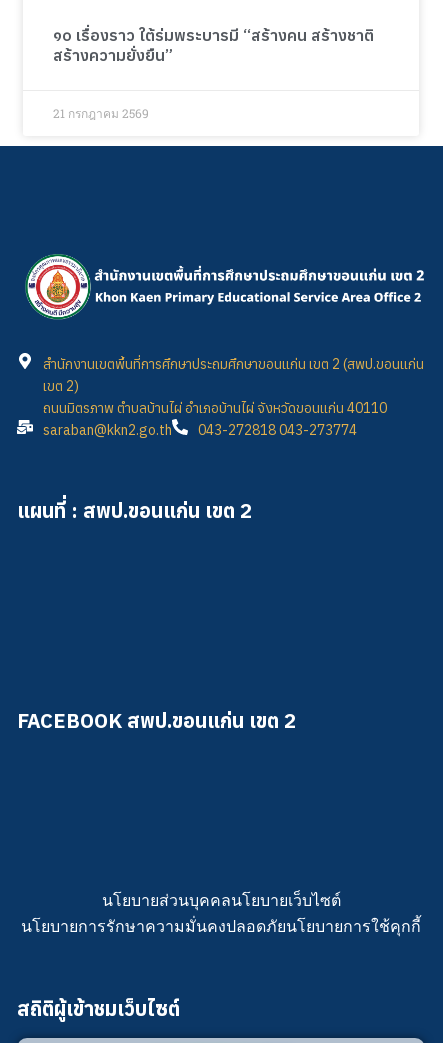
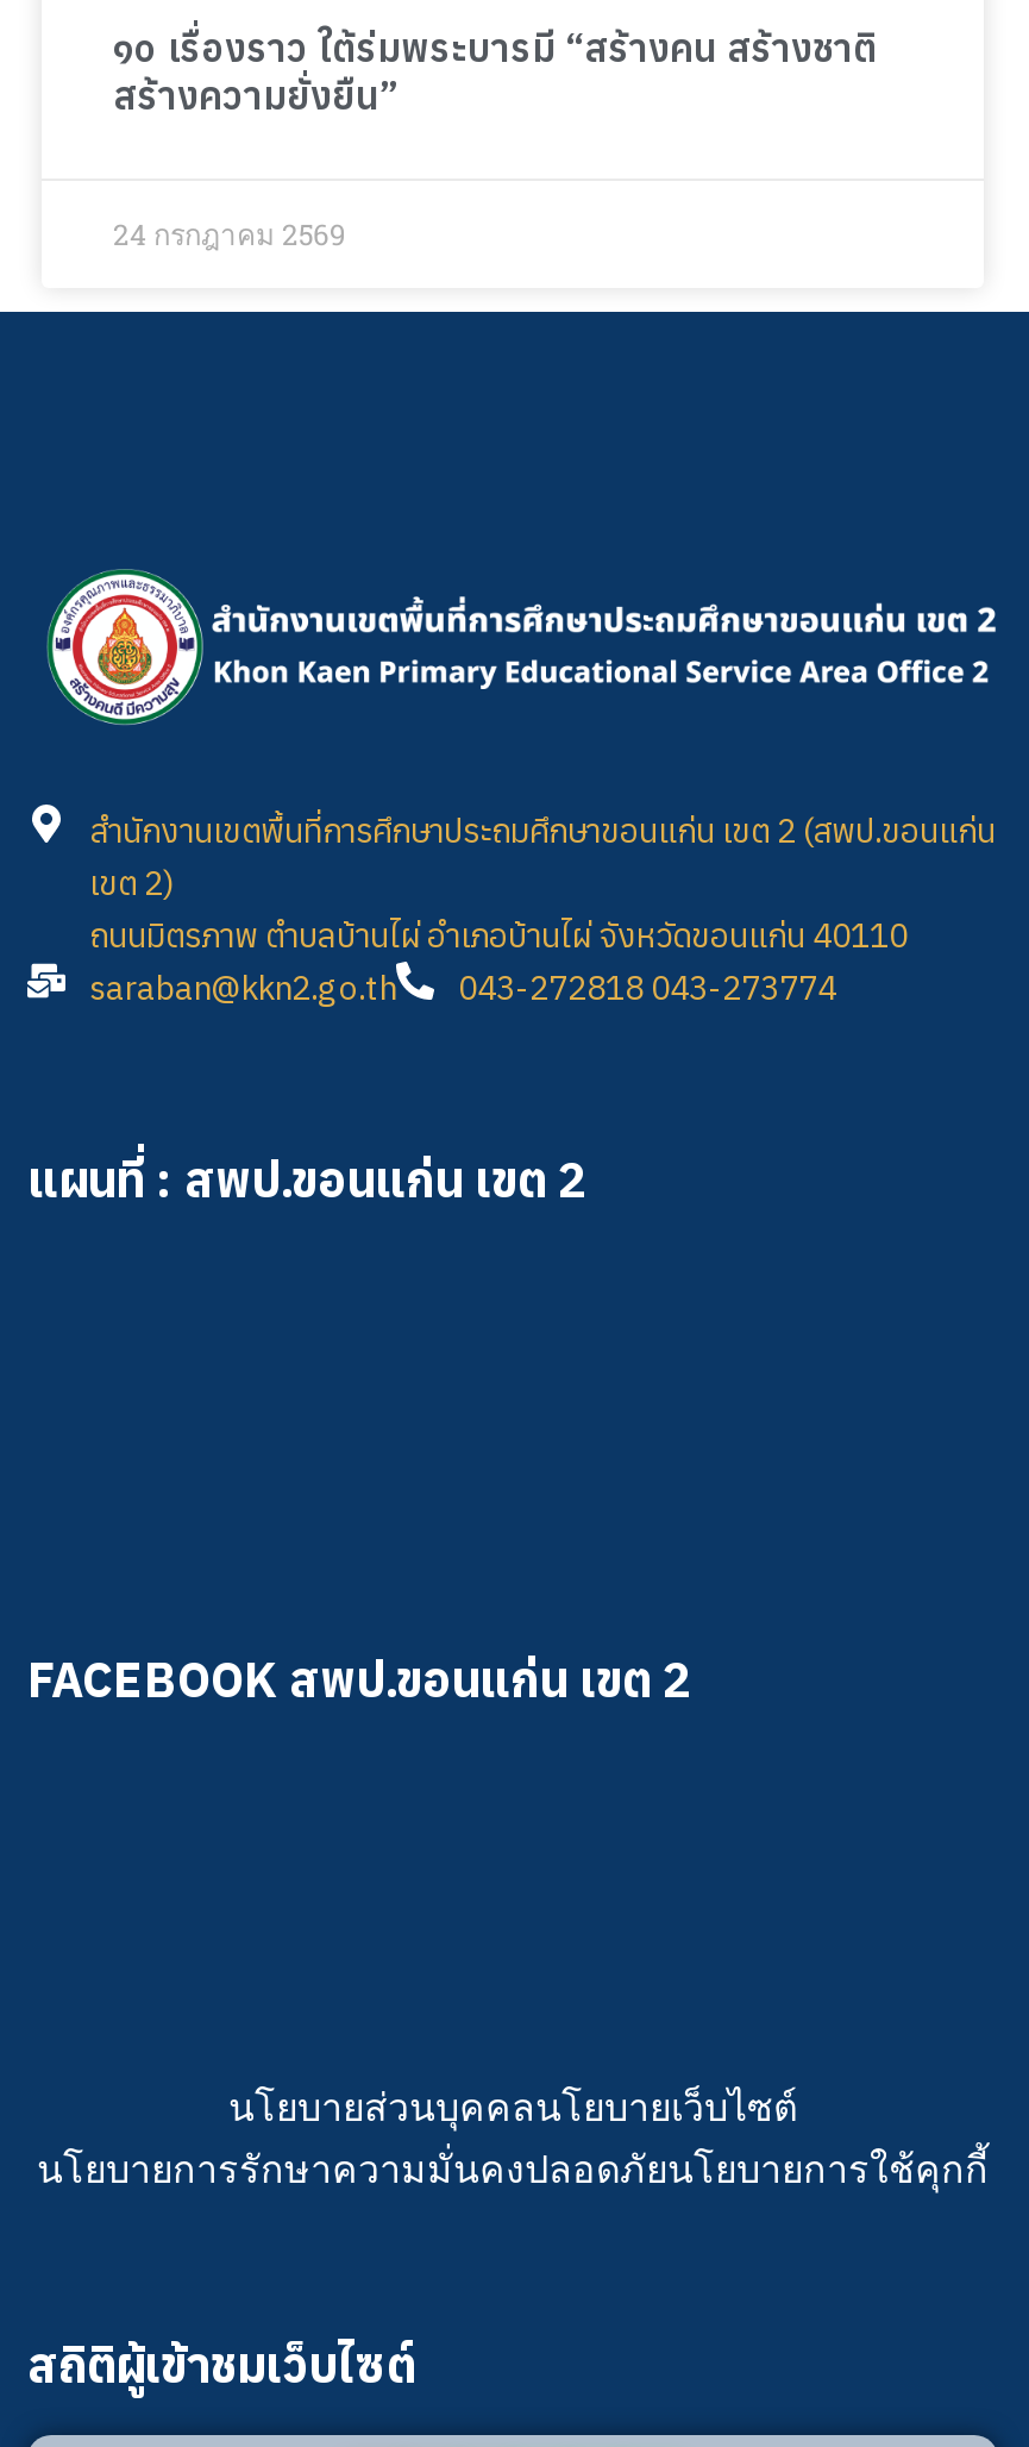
[53,105,149,121] 21 กรกฎาคม 2569 -> [113,214,346,252] 24 กรกฎาคม 2569

